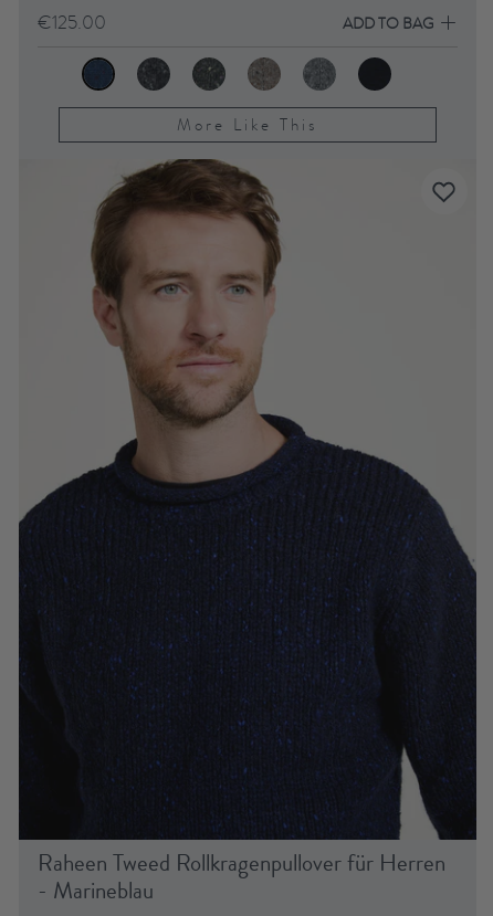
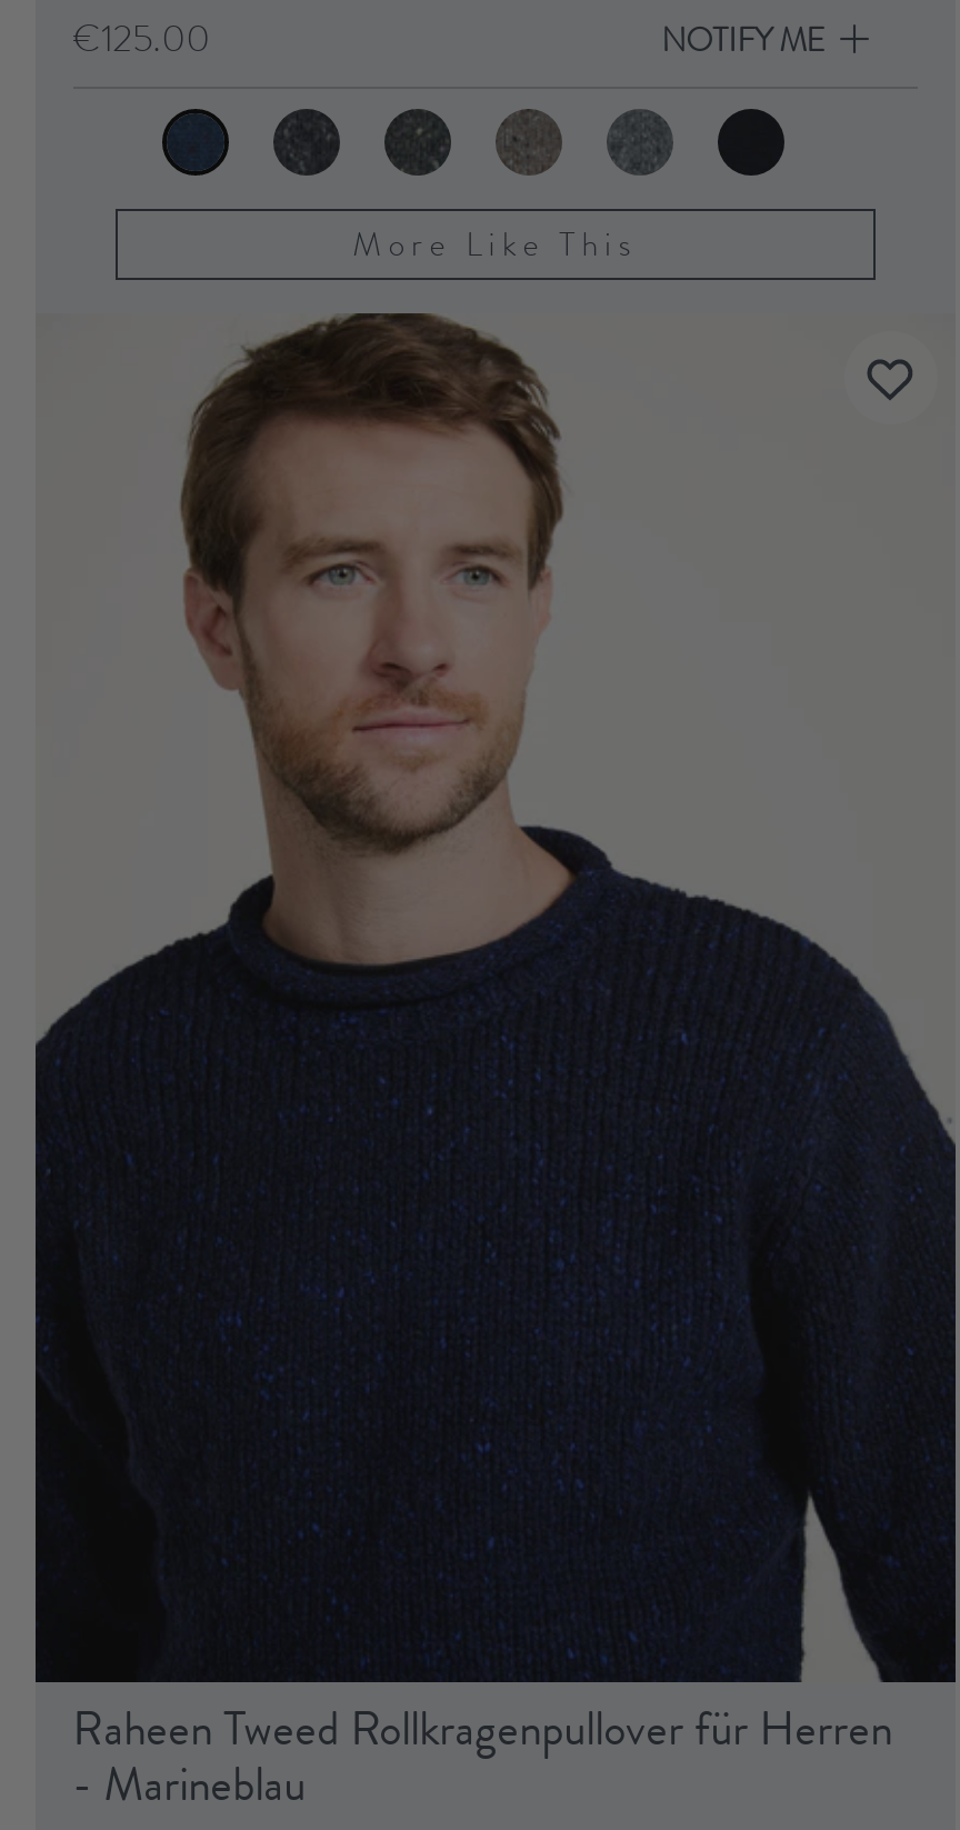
[343,12,434,34] ADD TO BAG -> [661,17,824,62] NOTIFY ME

